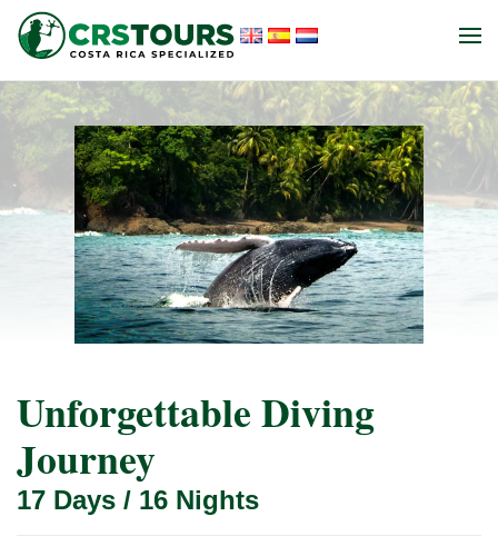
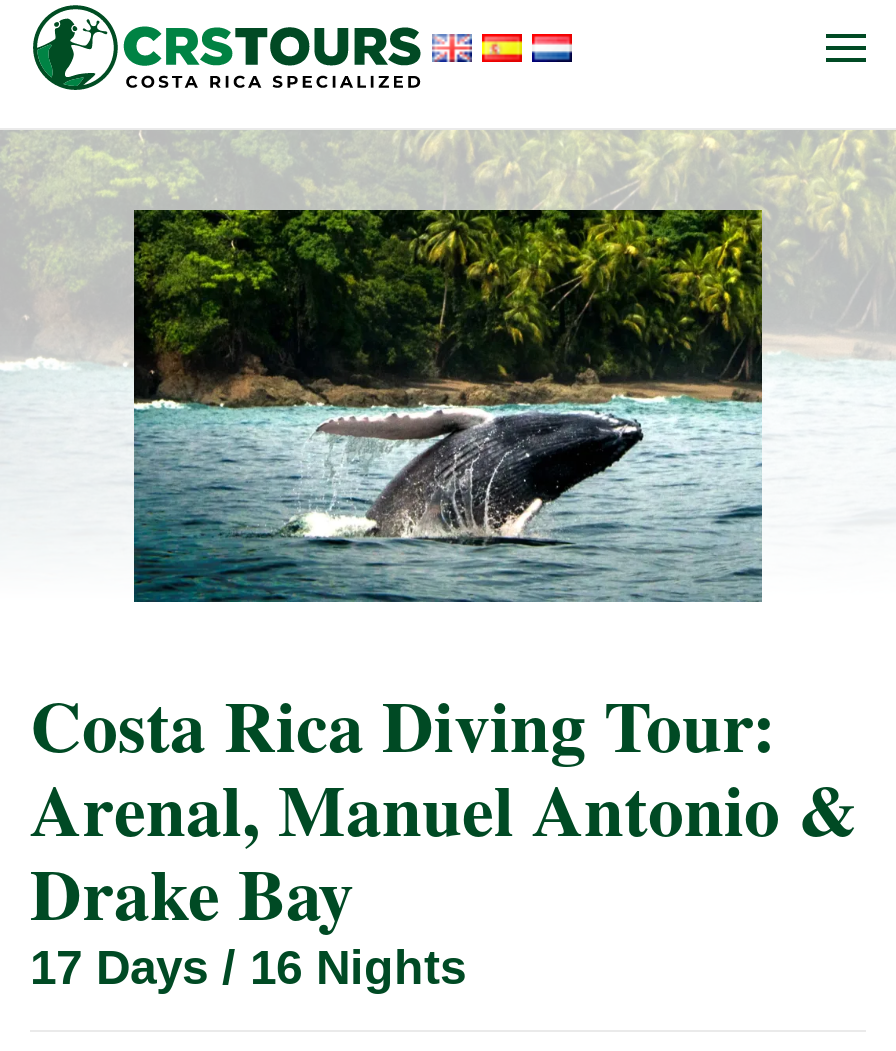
[17,383,375,487] Unforgettable Diving | Journey -> [30,672,858,944] Costa Rica Diving Tour: | Arenal, Manuel Antonio & | Drake Bay

